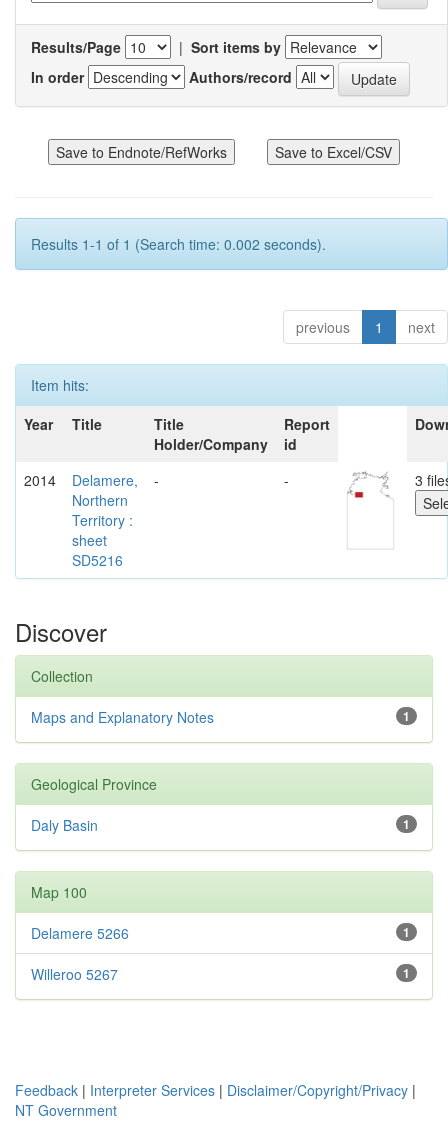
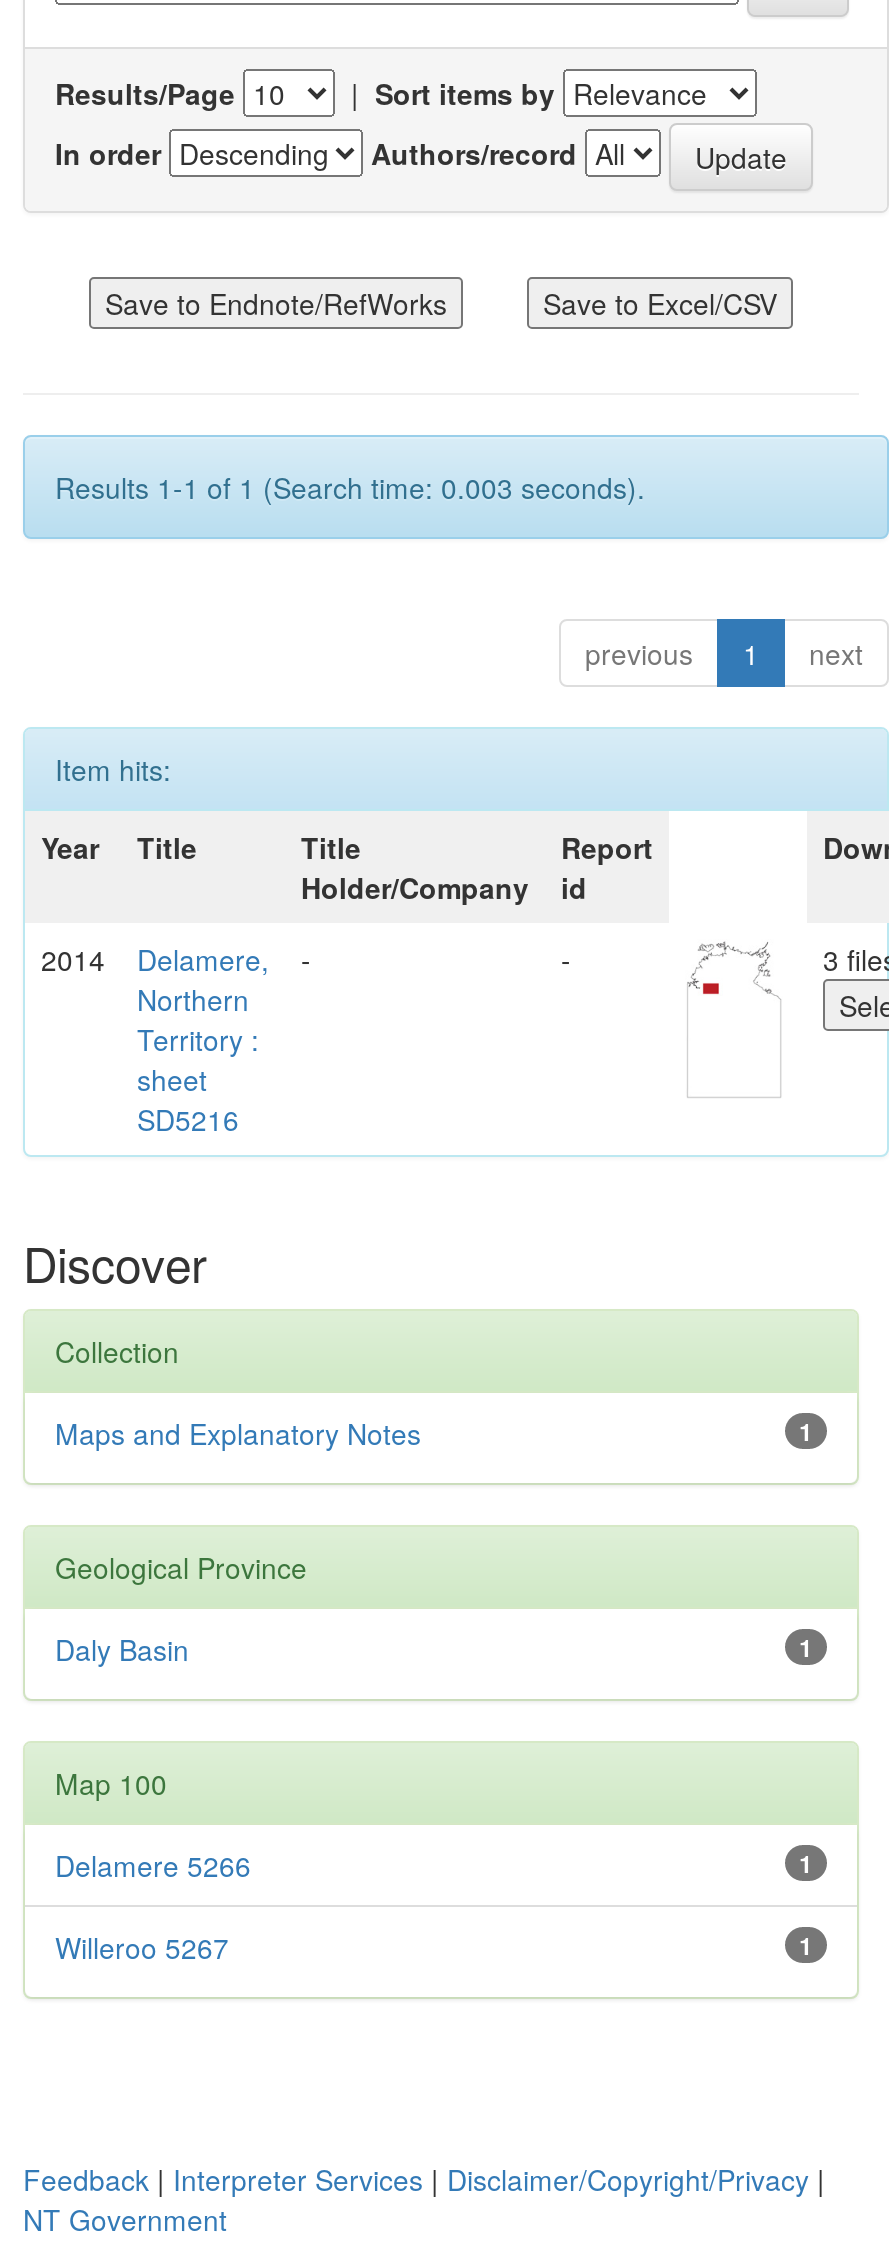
[31,234,326,254] Results 1-1 of 1 (Search time: 0.002 seconds). -> [55,467,645,507] Results 1-1 of 1 (Search time: 0.003 seconds).

